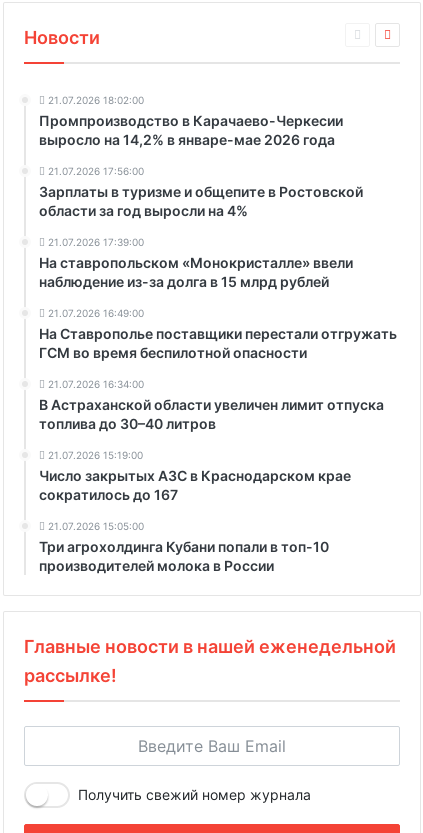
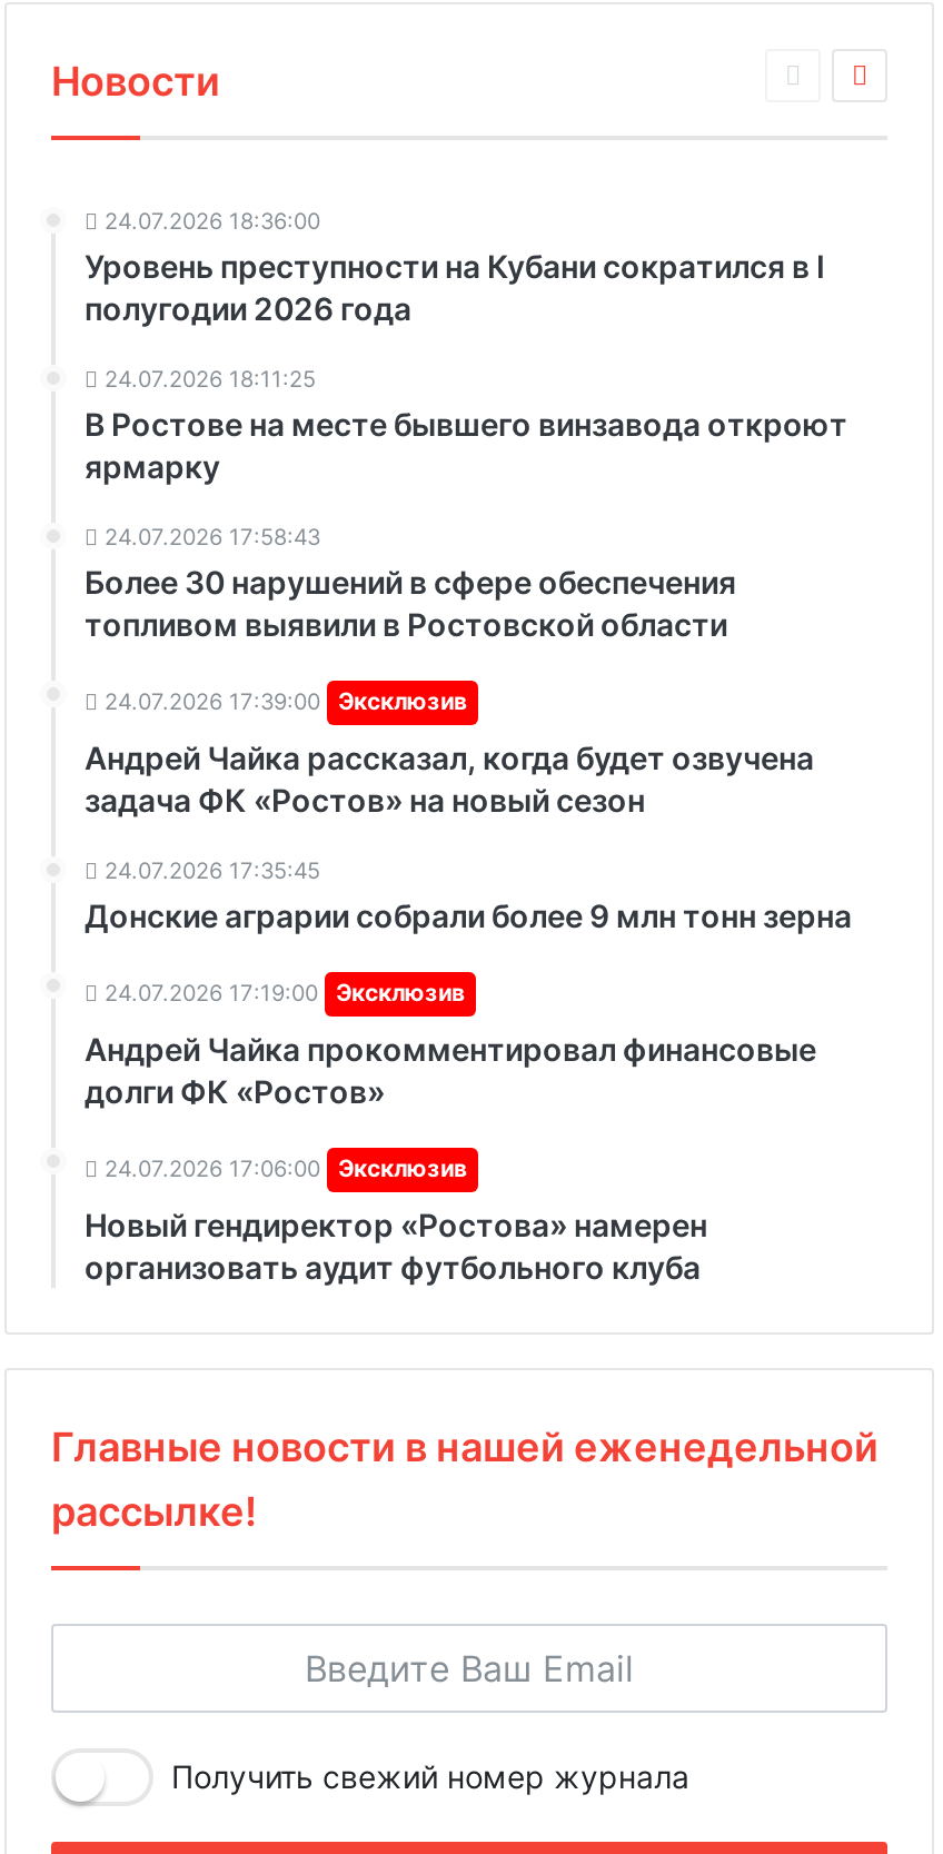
[39,93,397,573] 21.07.2026 18:02:00 | Промпроизводство в Карачаево-Черкесии | выросло на 14,2% в январе-мае 2026 года | 21.07.2026 17:56:00 | Зарплаты в туризме и общепите в Ростовской | области за год выросли на 4% | 21.07.2026 17:39:00 | На ставропольском «Монокристалле» ввели | наблюдение из-за долга в 15 млрд рублей | 21.07.2026 16:49:00 | На Ставрополье поставщики перестали отгружать | ГСМ во время беспилотной опасности | 21.07.2026 16:34:00 | В Астраханской области увеличен лимит отпуска | топлива до 30–40 литров | 21.07.2026 15:19:00 | Число закрытых АЗС в Краснодарском крае | сократилось до 167 | 21.07.2026 15:05:00 | Три агрохолдинга Кубани попали в топ-10 | производителей молока в России -> [85,206,852,1285] 24.07.2026 18:36:00 | Уровень преступности на Кубани сократился в I | полугодии 2026 года | 24.07.2026 18:11:25 | В Ростове на месте бывшего винзавода откроют | ярмарку | 24.07.2026 17:58:43 | Более 30 нарушений в сфере обеспечения | топливом выявили в Ростовской области | 24.07.2026 17:39:00 | Эксклюзив | Андрей Чайка рассказал, когда будет озвучена | задача ФК «Ростов» на новый сезон | 24.07.2026 17:35:45 | Донские аграрии собрали более 9 млн тонн зерна | 24.07.2026 17:19:00 | Эксклюзив | Андрей Чайка прокомментировал финансовые | долги ФК «Ростов» | 24.07.2026 17:06:00 | Эксклюзив | Новый гендиректор «Ростова» намерен | организовать аудит футбольного клуба

